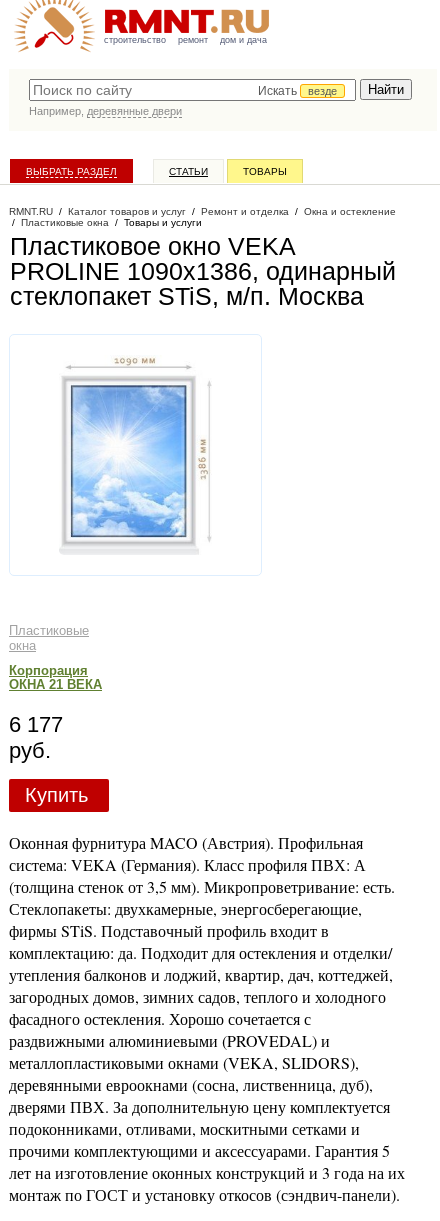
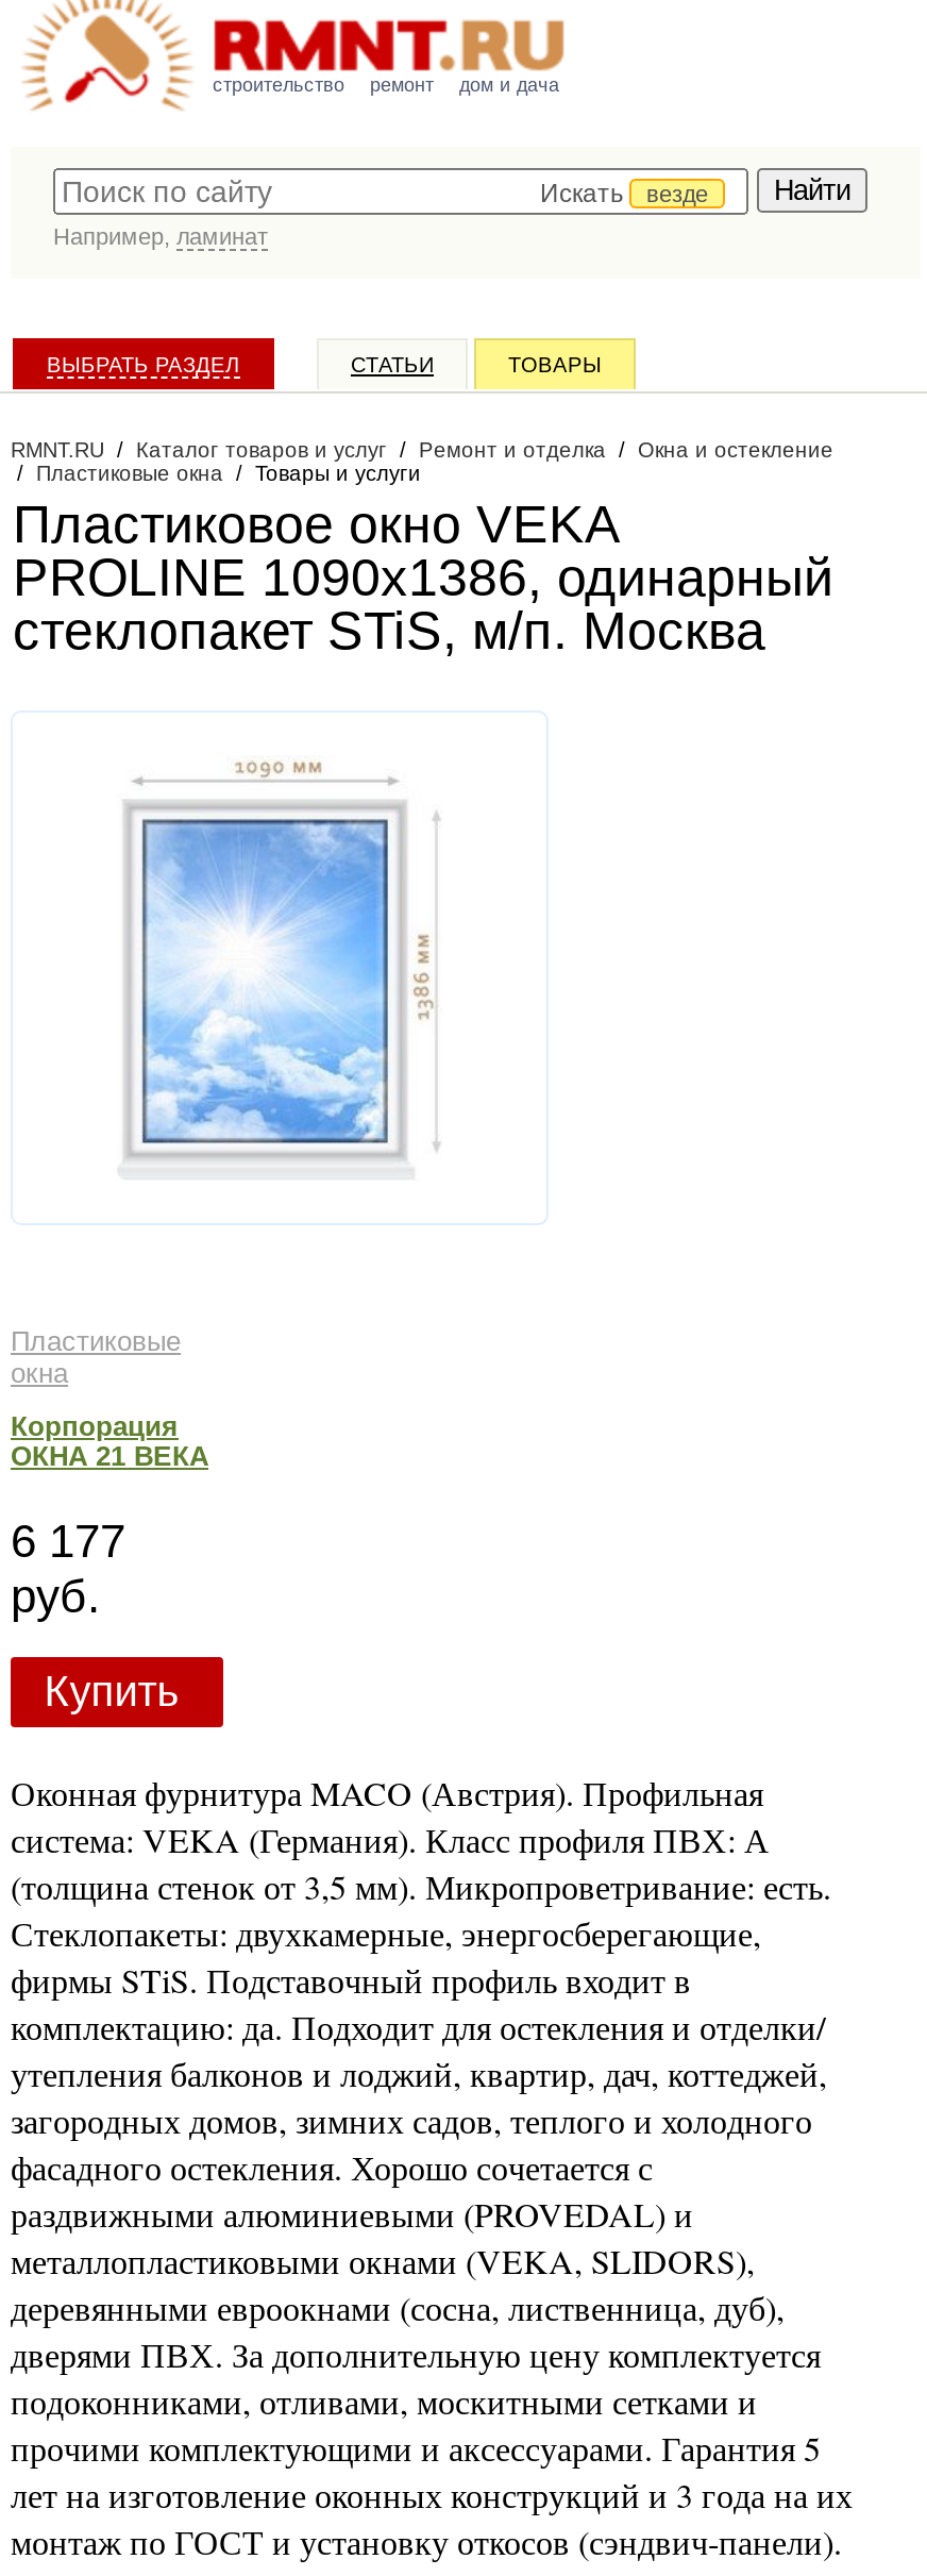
[29,105,182,117] Например, деревянные двери -> [53,223,268,249] Например, ламинат

